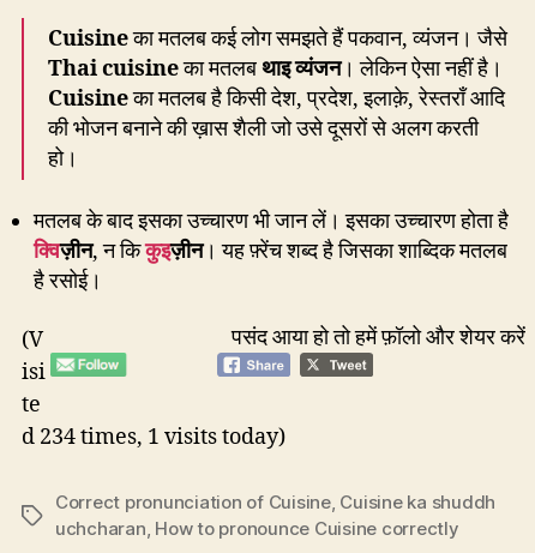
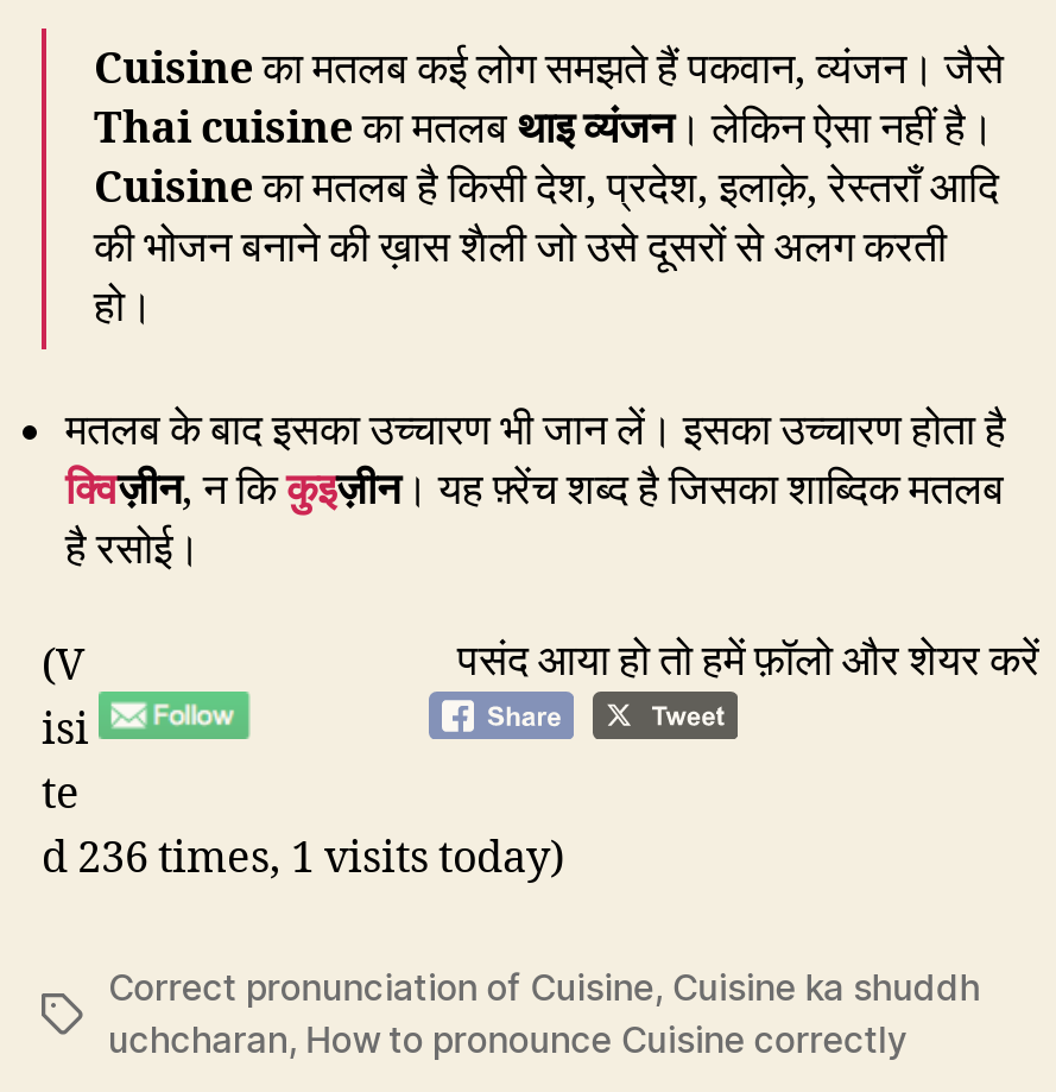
[22,423,285,450] d 234 times, 1 visits today) -> [42,831,564,885] d 236 times, 1 visits today)

